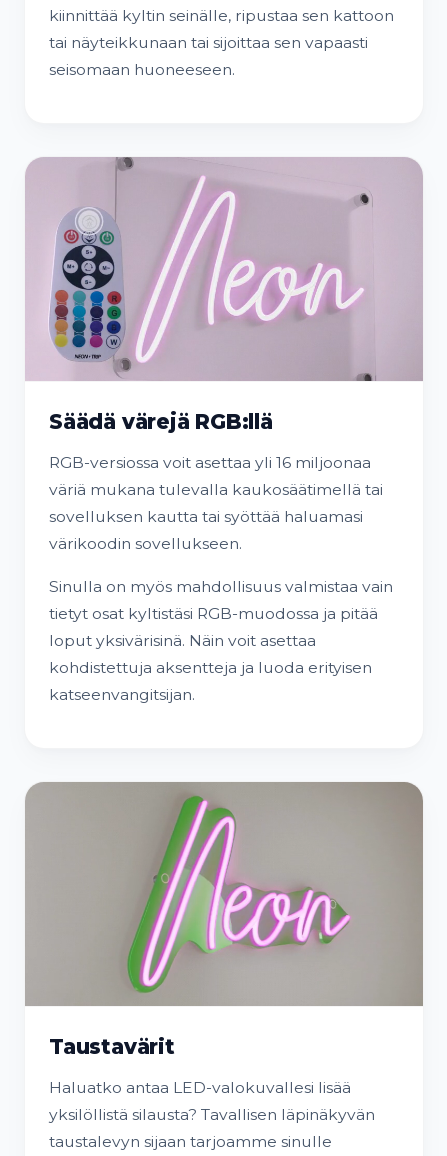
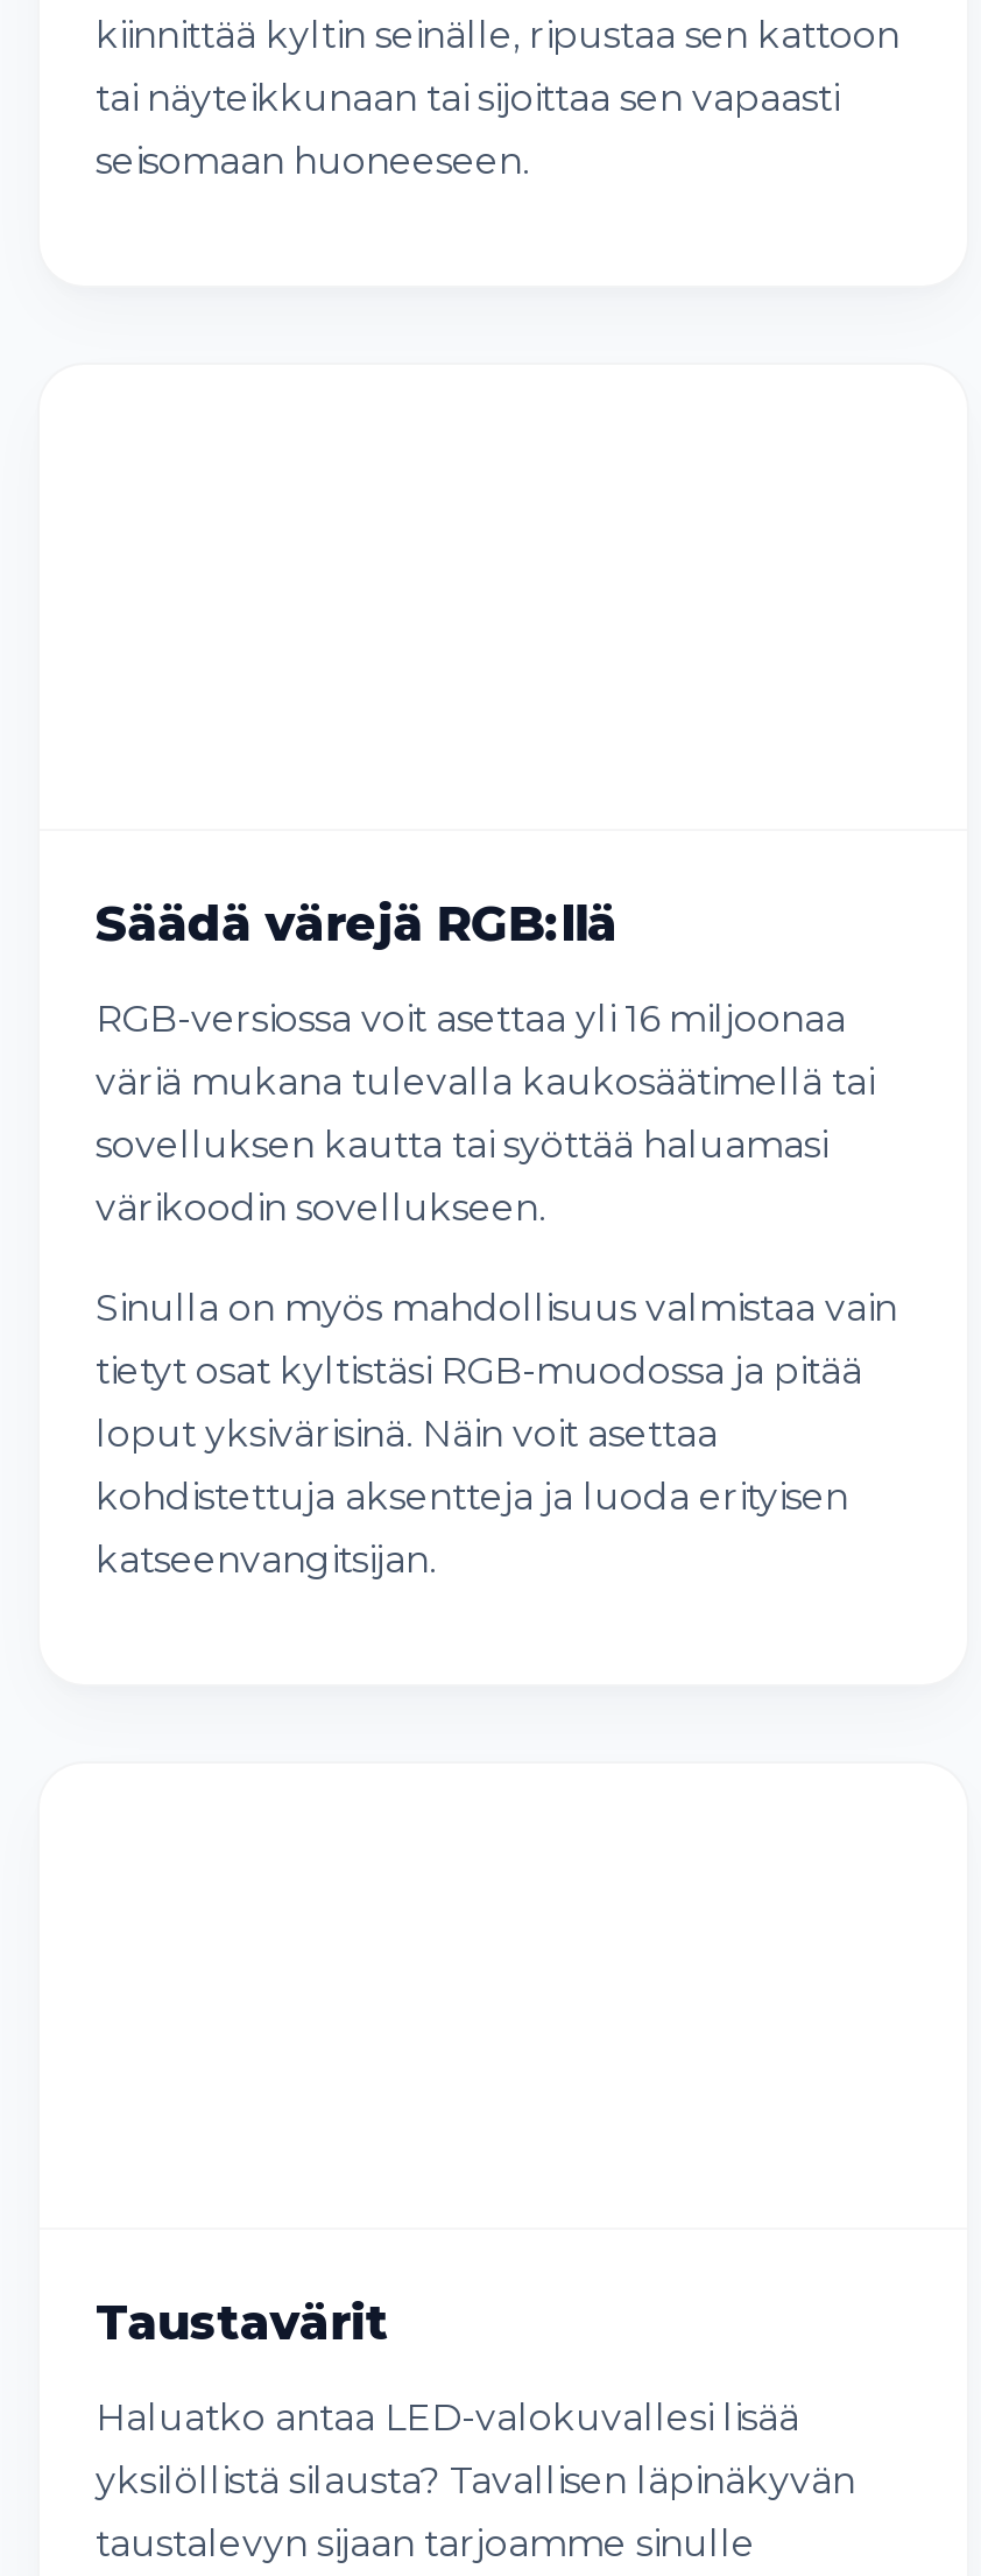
[25,156,424,382] [image] -> none
[24,781,424,1007] [image] -> none

